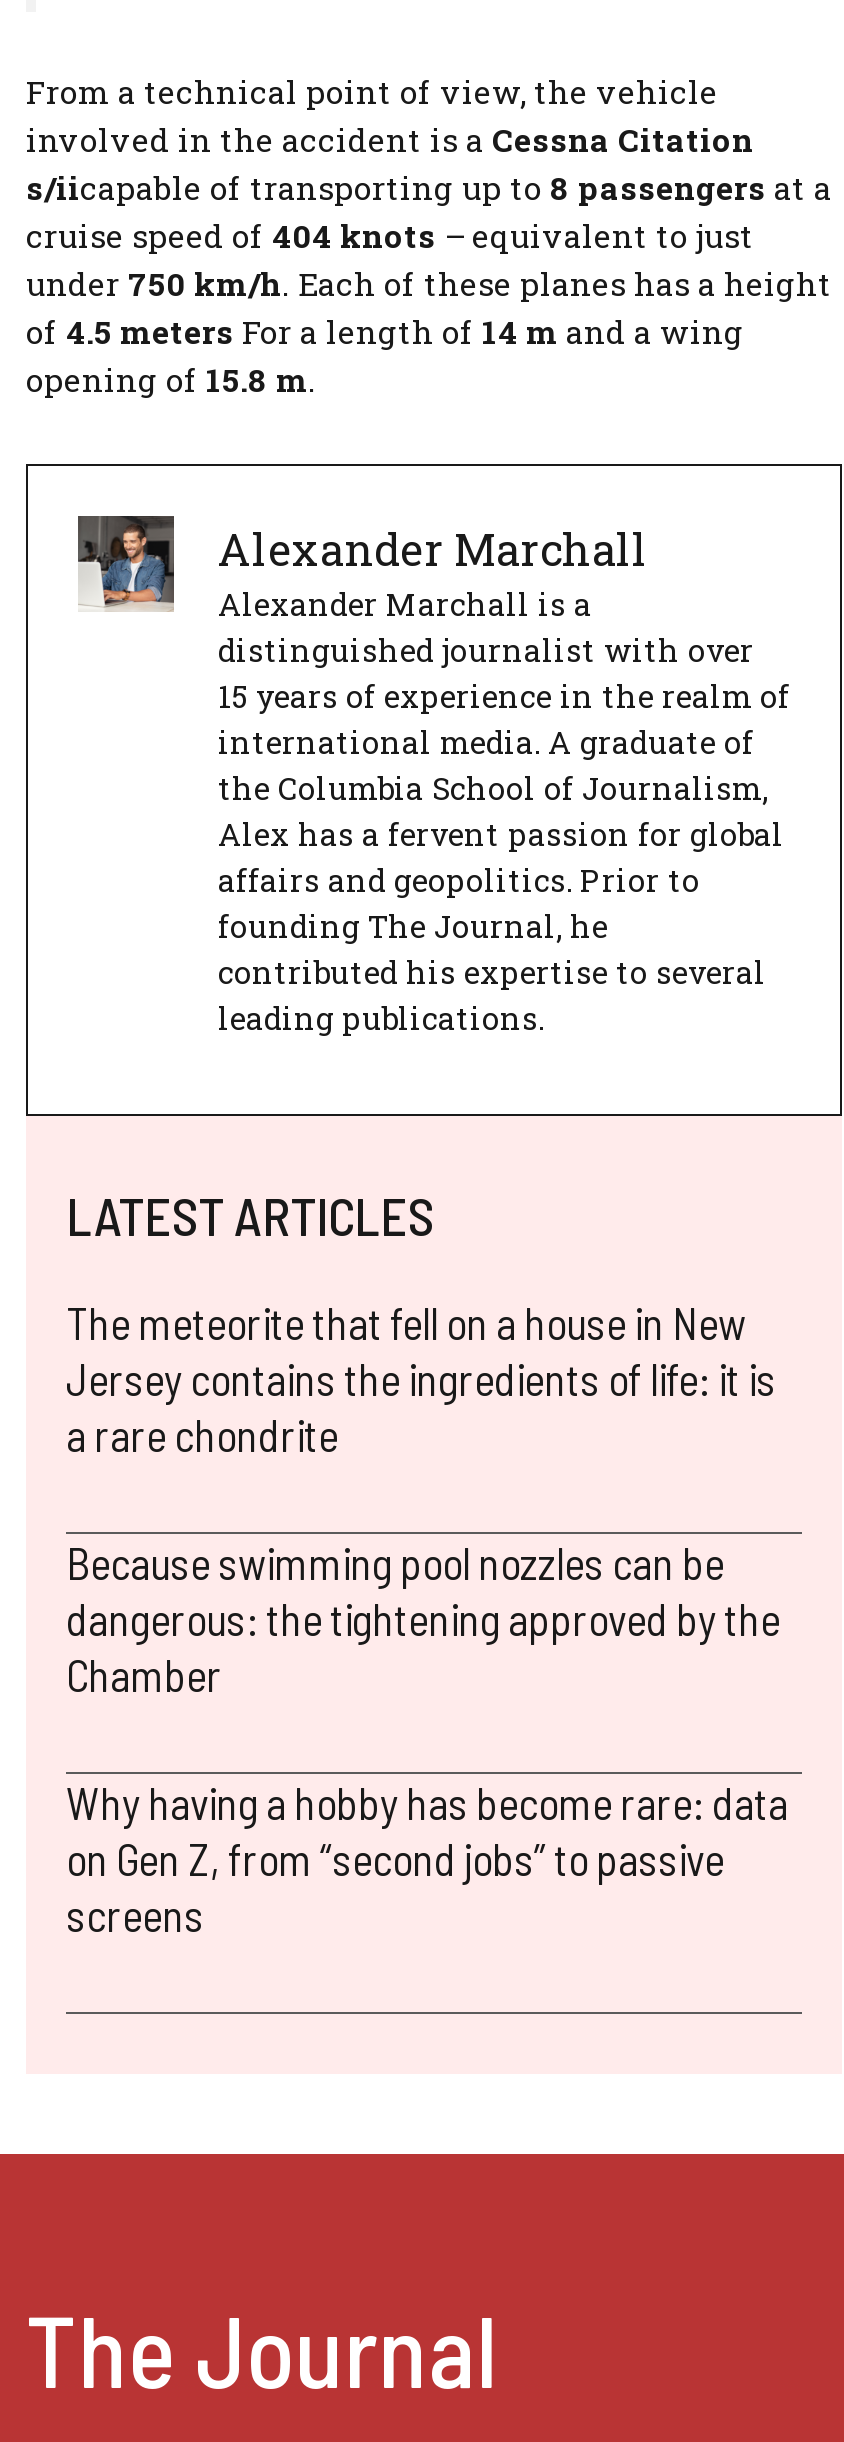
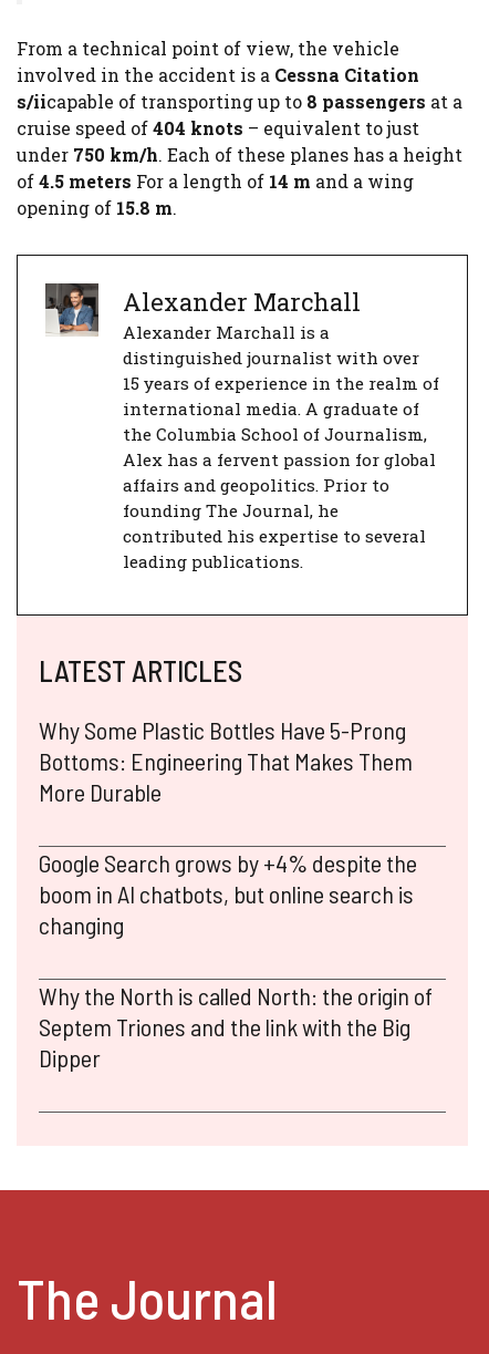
[66,1296,776,1460] The meteorite that fell on a house in New | Jersey contains the ingredients of life: it is | a rare chondrite -> [39,715,413,806] Why Some Plastic Bottles Have 5-Prong | Bottoms: Engineering That Makes Them | More Durable
[66,1536,780,1700] Because swimming pool nozzles can be | dangerous: the tightening approved by the | Chamber -> [39,848,417,939] Google Search grows by +4% despite the | boom in AI chatbots, but online search is | changing
[66,1776,788,1940] Why having a hobby has become rare: data | on Gen Z, from “second jobs” to passive | screens -> [39,981,433,1072] Why the North is called North: the origin of | Septem Triones and the link with the Big | Dipper

